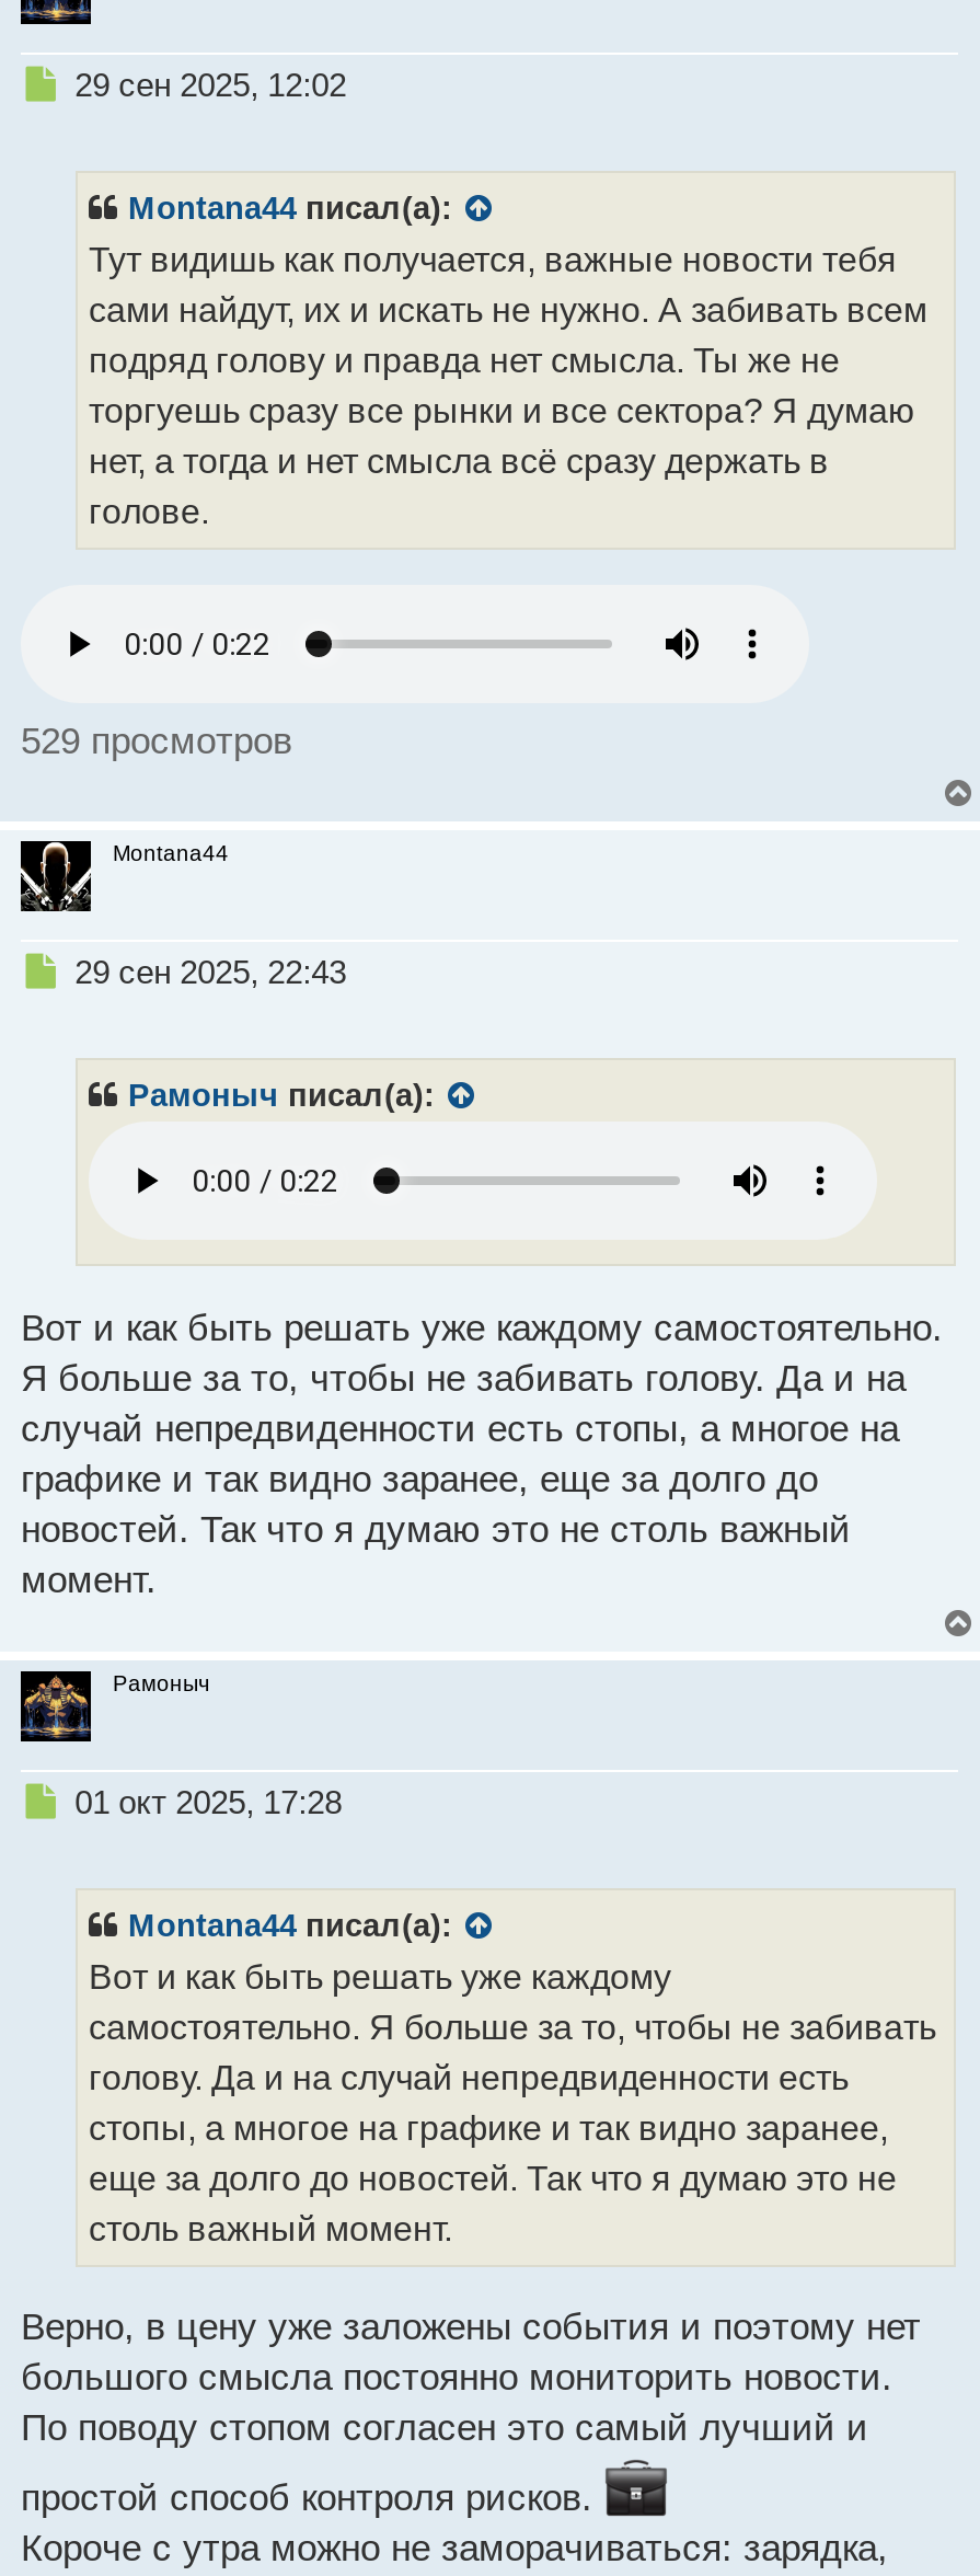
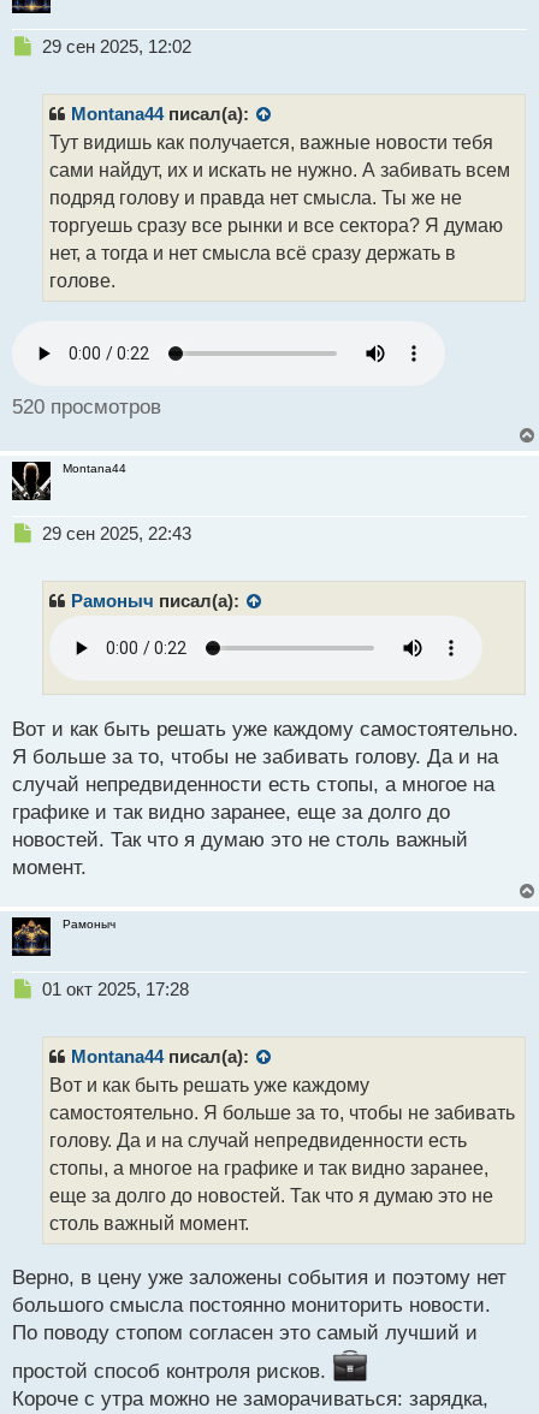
[21,721,292,763] 529 просмотров -> [12,396,161,419] 520 просмотров

